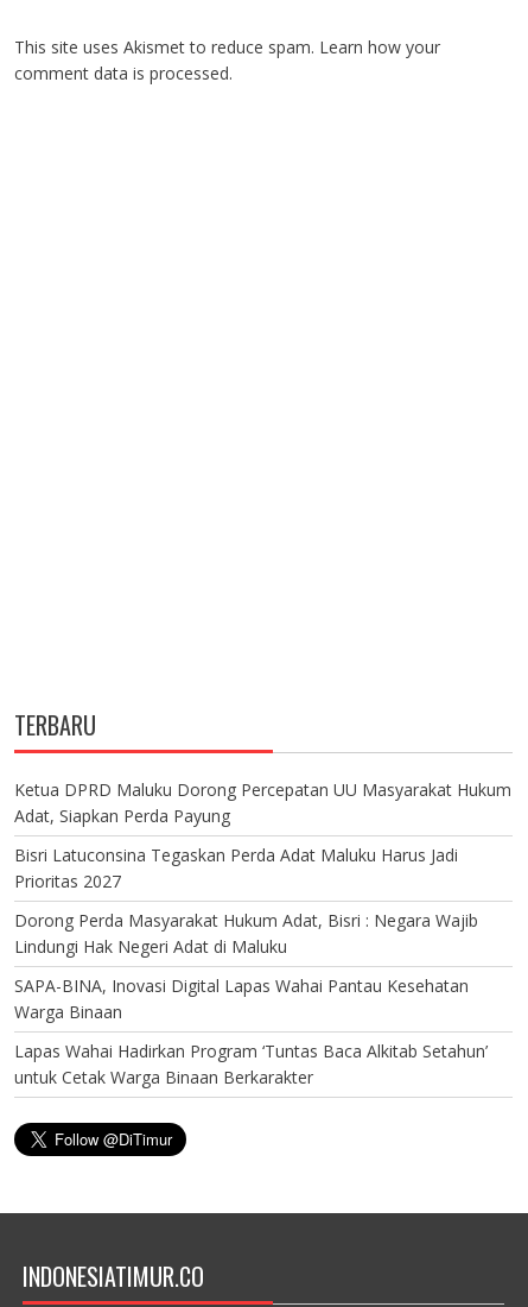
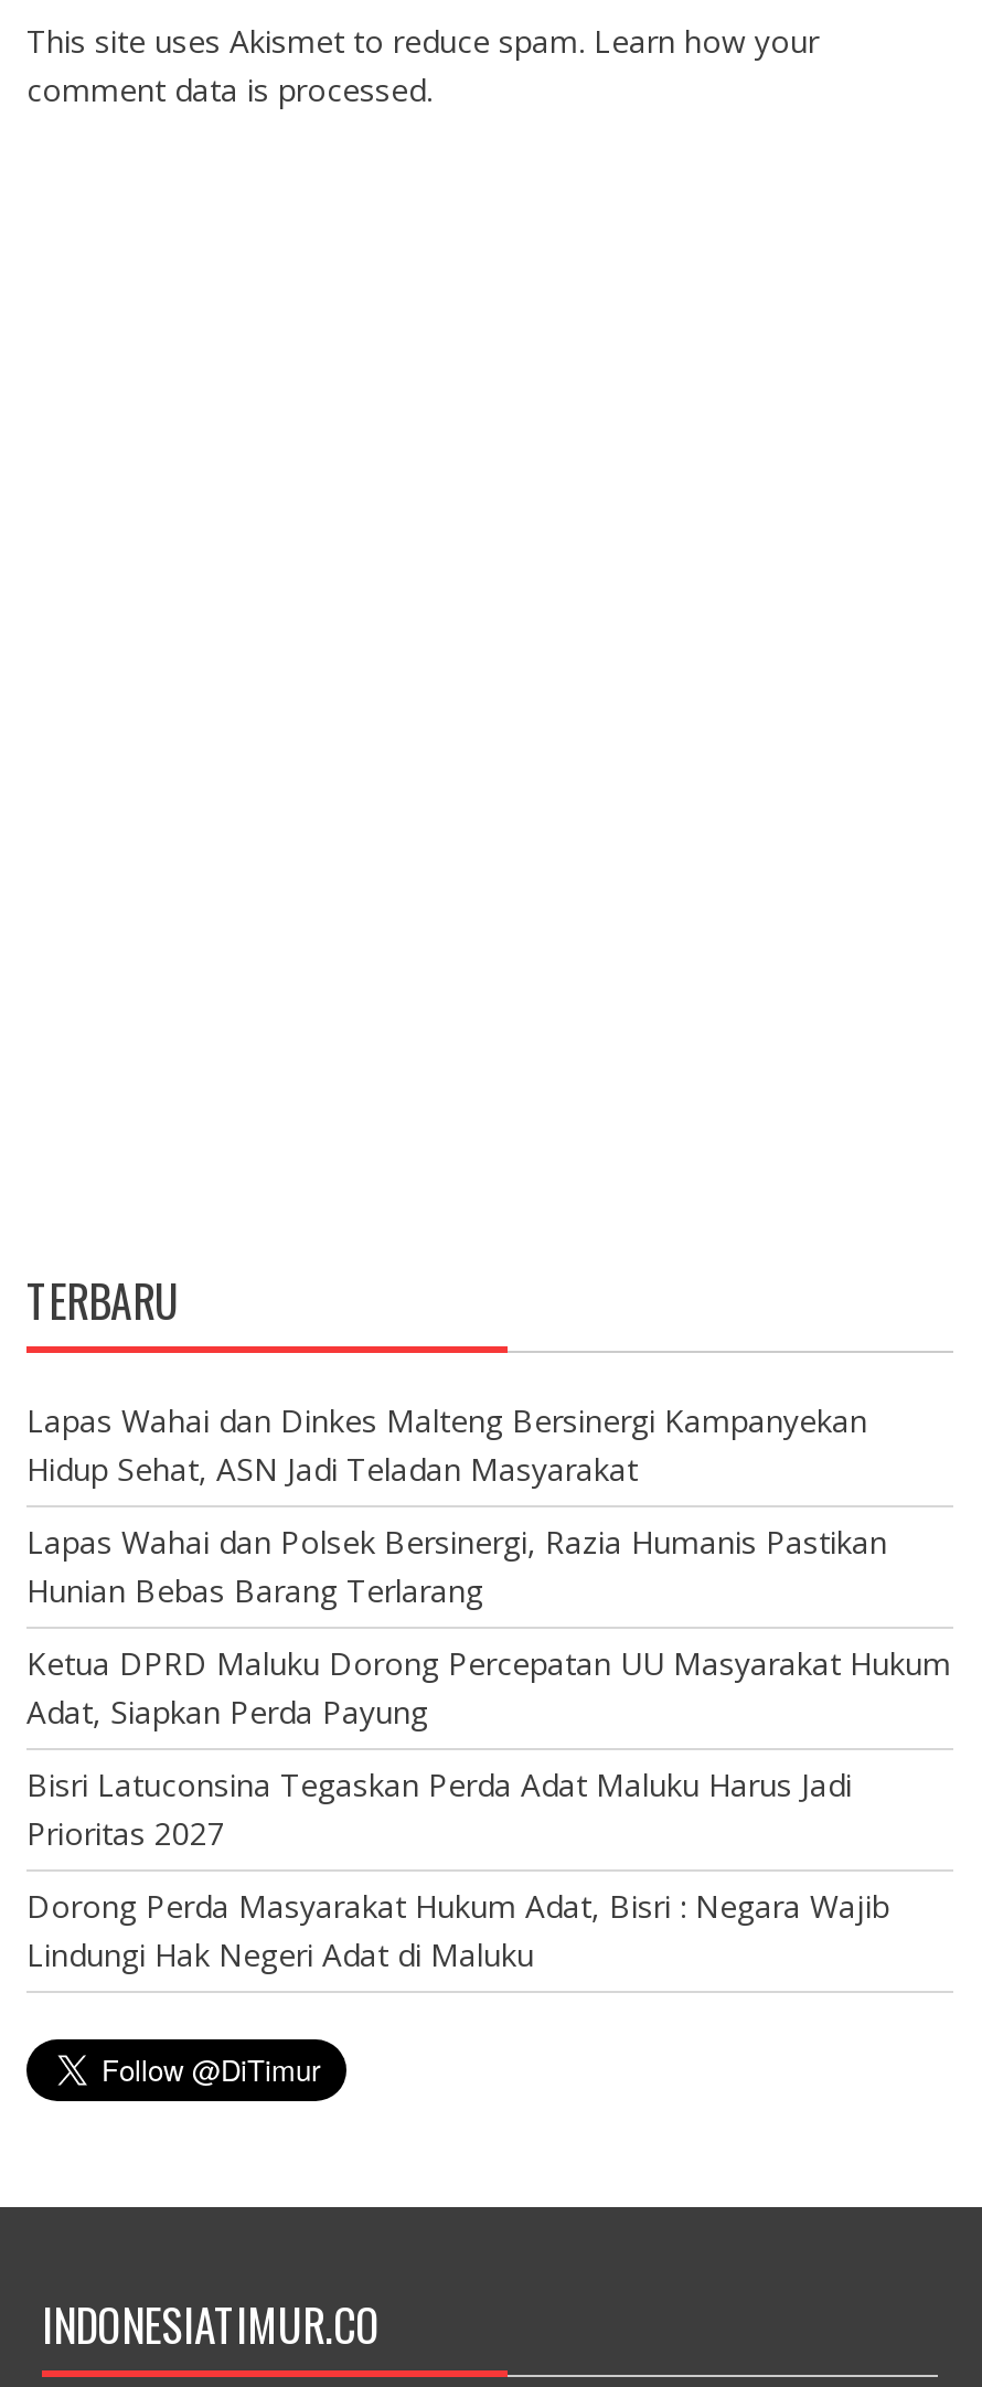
none -> [26,1400,887,1612] Lapas Wahai dan Dinkes Malteng Bersinergi Kampanyekan | Hidup Sehat, ASN Jadi Teladan Masyarakat | Lapas Wahai dan Polsek Bersinergi, Razia Humanis Pastikan | Hunian Bebas Barang Terlarang
moved [14,779,511,958] -> [26,1643,951,1976]: Ketua DPRD Maluku Dorong Percepatan UU Masyarakat Hukum | Adat, Siapkan Perda Payung | Bisri Latuconsina Tegaskan Perda Adat Maluku Harus Jadi | Prioritas 2027 | Dorong Perda Masyarakat Hukum Adat, Bisri : Negara Wajib | Lindungi Hak Negeri Adat di Maluku
[14,975,488,1089] SAPA-BINA, Inovasi Digital Lapas Wahai Pantau Kesehatan | Warga Binaan | Lapas Wahai Hadirkan Program ‘Tuntas Baca Alkitab Setahun’ | untuk Cetak Warga Binaan Berkarakter -> none

